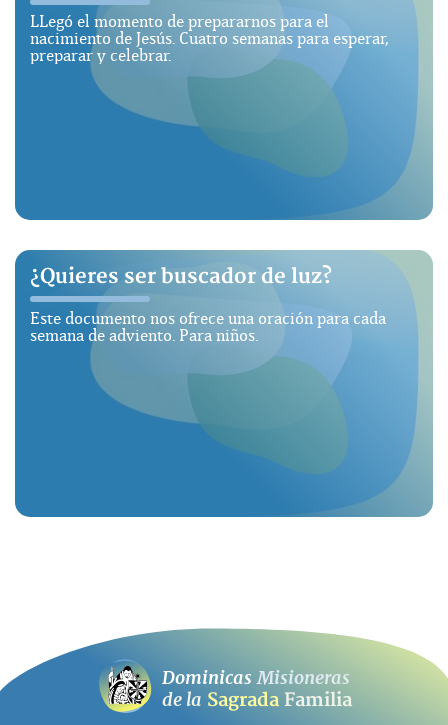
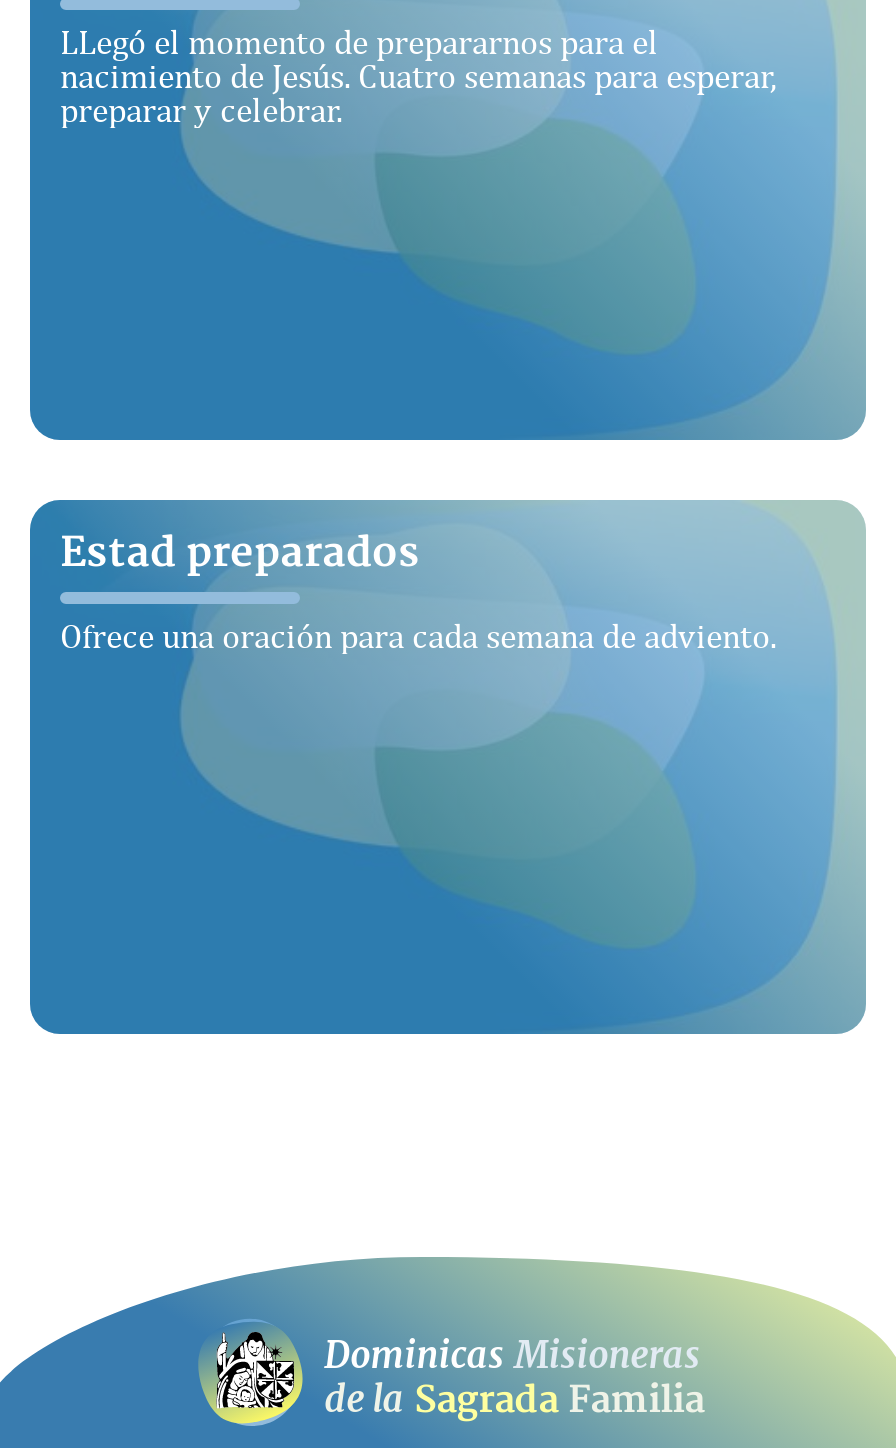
[30,264,332,289] ¿Quieres ser buscador de luz? -> [60,528,420,578] Estad preparados
[30,308,386,346] Este documento nos ofrece una oración para cada | semana de adviento. Para niños. -> [60,616,776,658] Ofrece una oración para cada semana de adviento.

